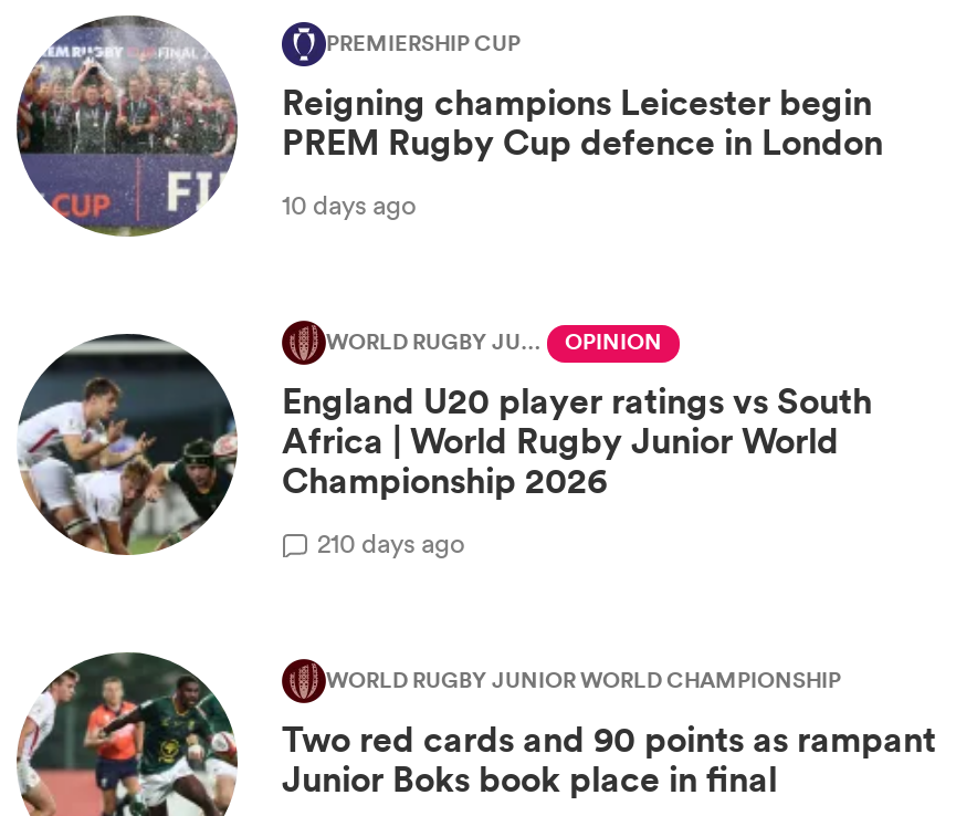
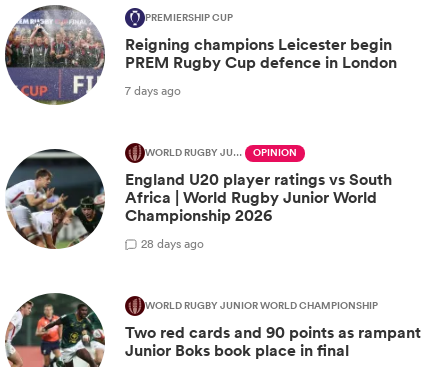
[282,185,417,222] 10 days ago -> [125,82,181,99] 7 days ago
[317,523,465,561] 210 days ago -> [141,235,204,252] 28 days ago

